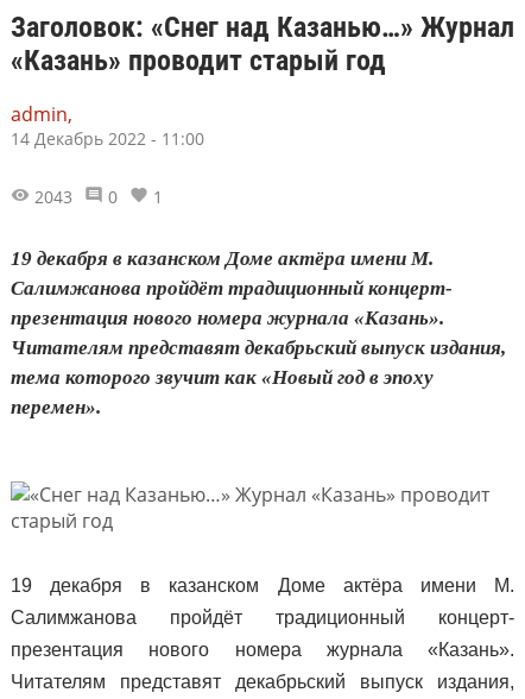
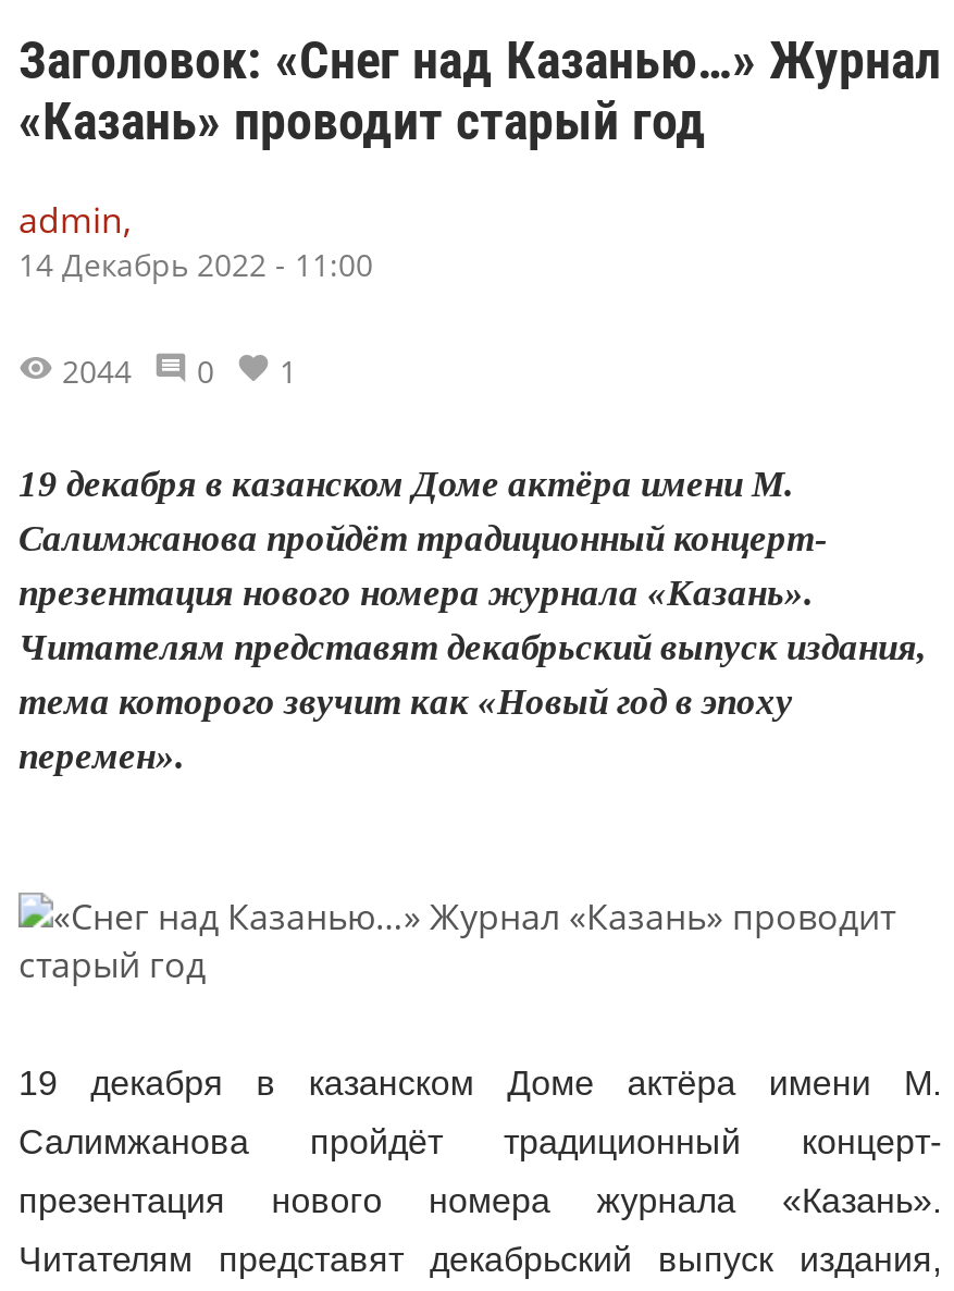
[34,186,163,208] 2043 0 1 -> [62,351,297,393] 2044 0 1

